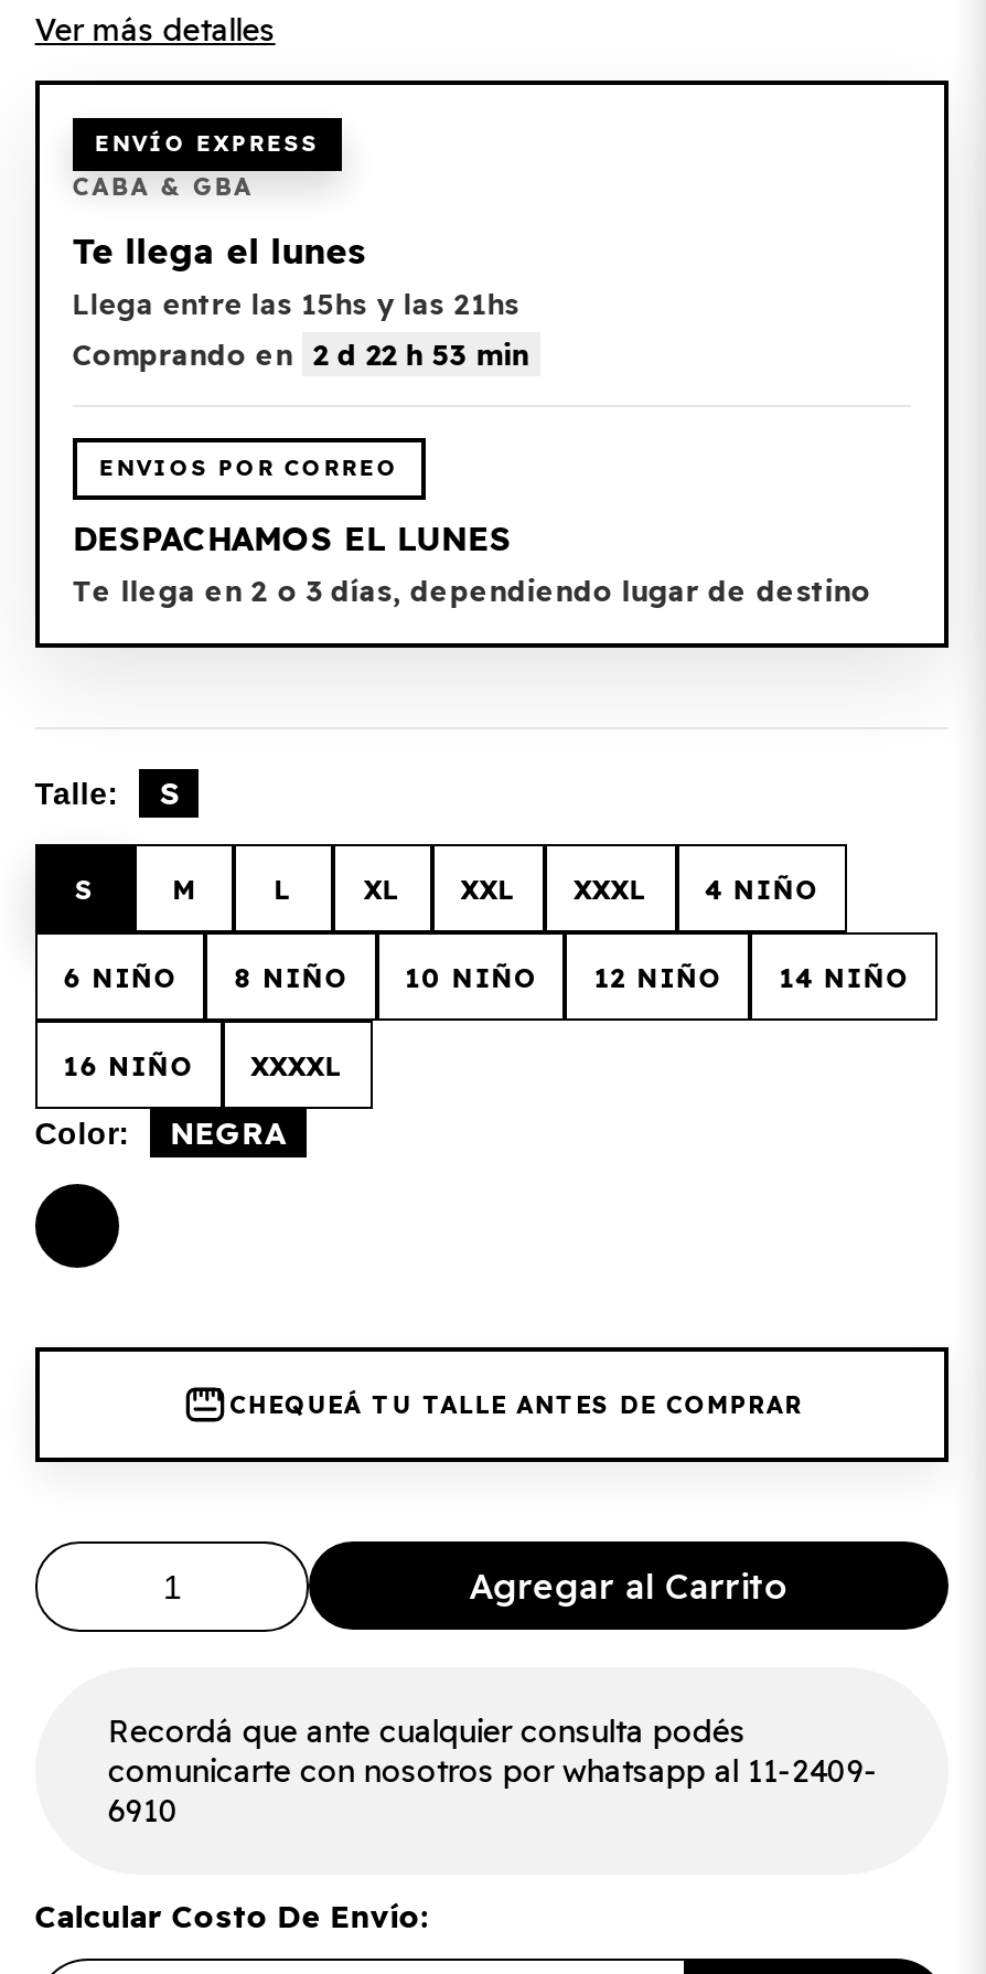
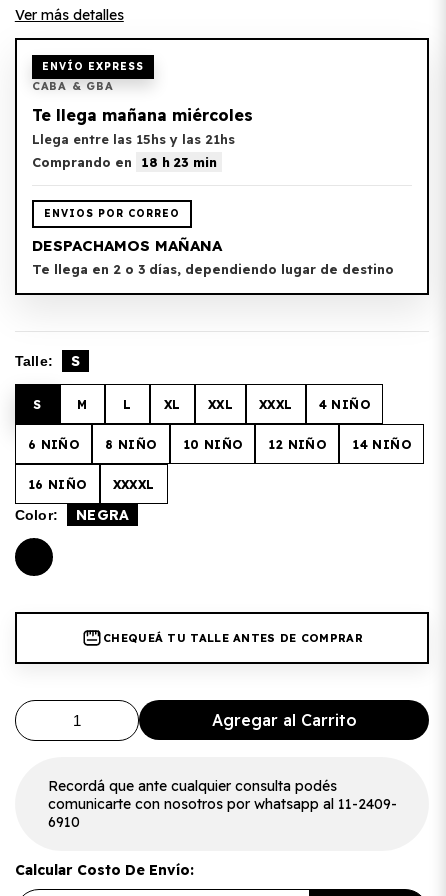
[72,228,368,273] Te llega el lunes -> [32,105,253,125] Te llega mañana miércoles
[72,337,529,372] Comprando en 2 d 22 h 53 min -> [32,154,217,170] Comprando en 18 h 23 min
[72,517,511,559] DESPACHAMOS EL LUNES -> [32,236,222,255] DESPACHAMOS MAÑANA

